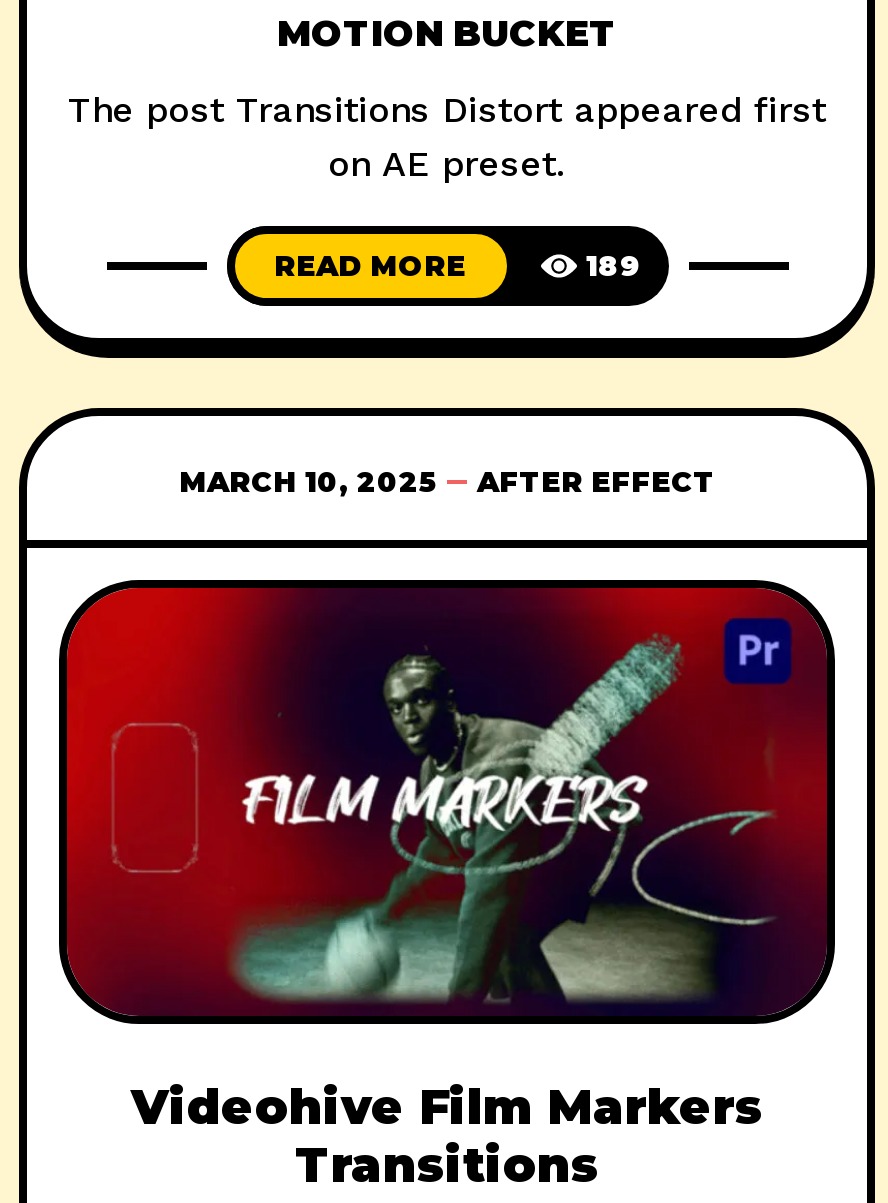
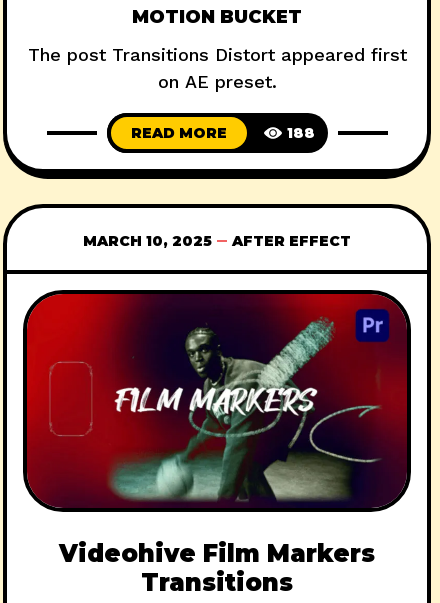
[586,249,642,285] 189 -> [286,124,314,142] 188

